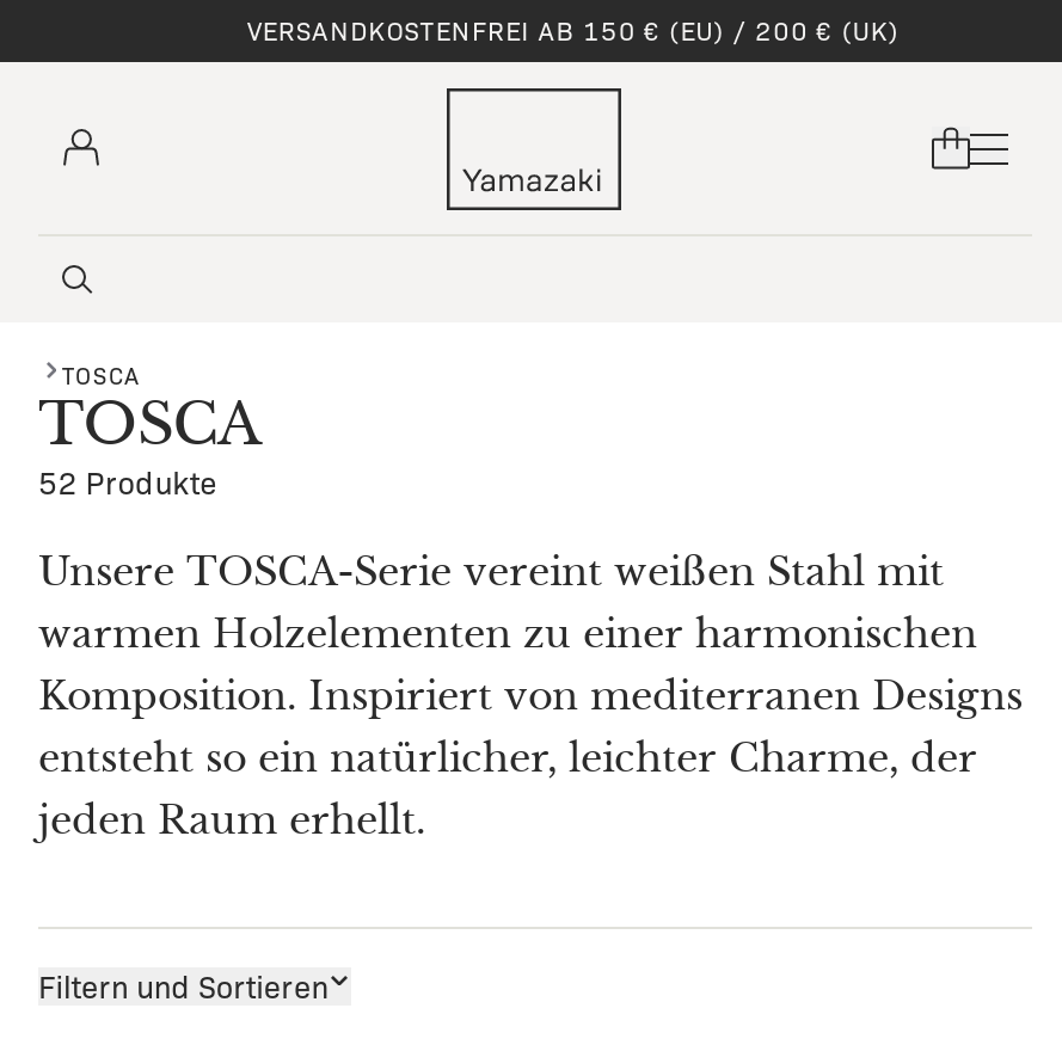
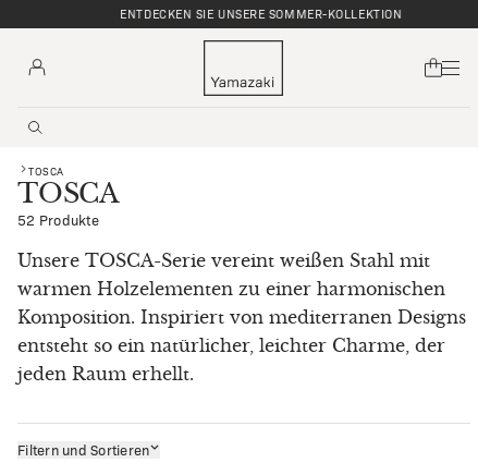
[247,12,900,48] VERSANDKOSTENFREI AB 150 € (EU) / 200 € (UK) -> [120,5,402,22] ENTDECKEN SIE UNSERE SOMMER-KOLLEKTION

